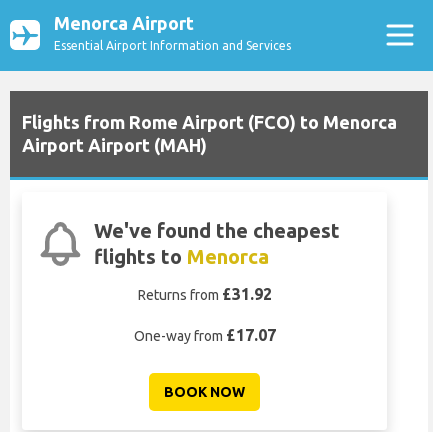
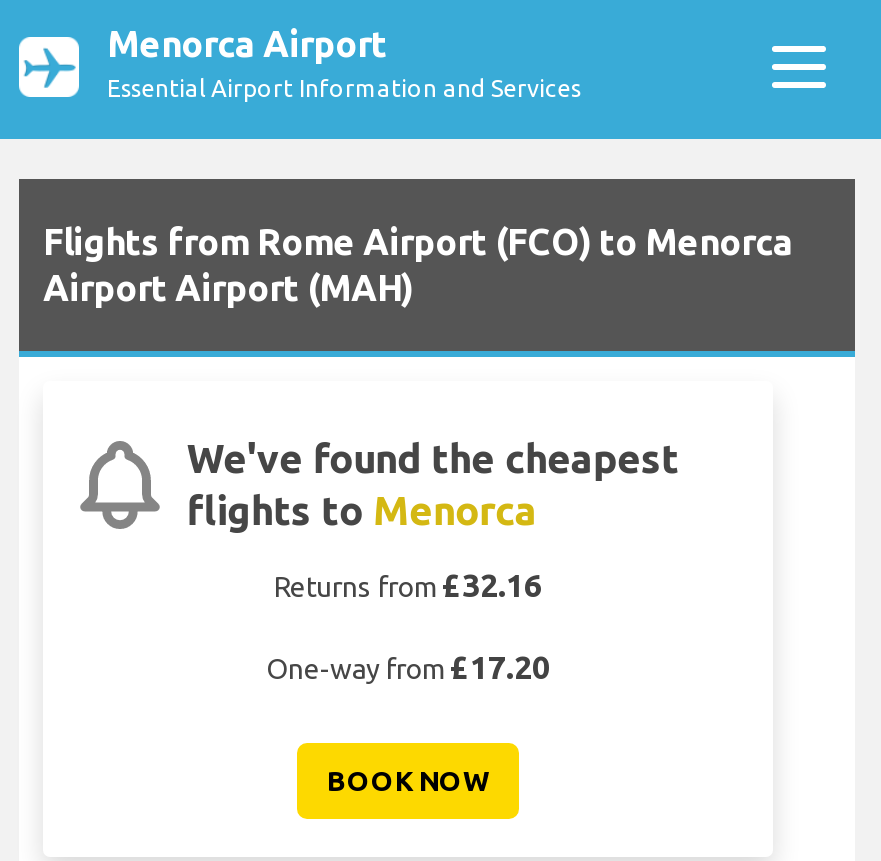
[137,285,271,303] Returns from £31.92 -> [274,567,542,603] Returns from £32.16
[133,326,275,344] One-way from £17.07 -> [266,649,550,685] One-way from £17.20

